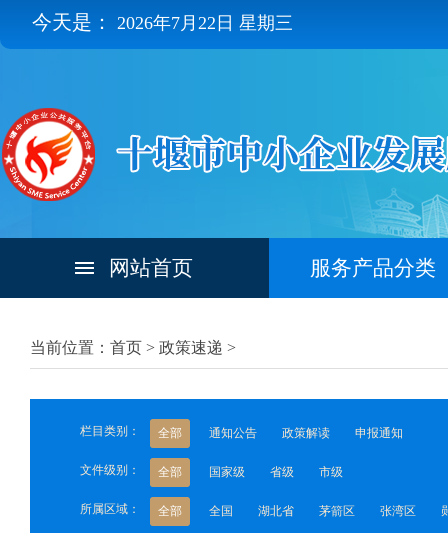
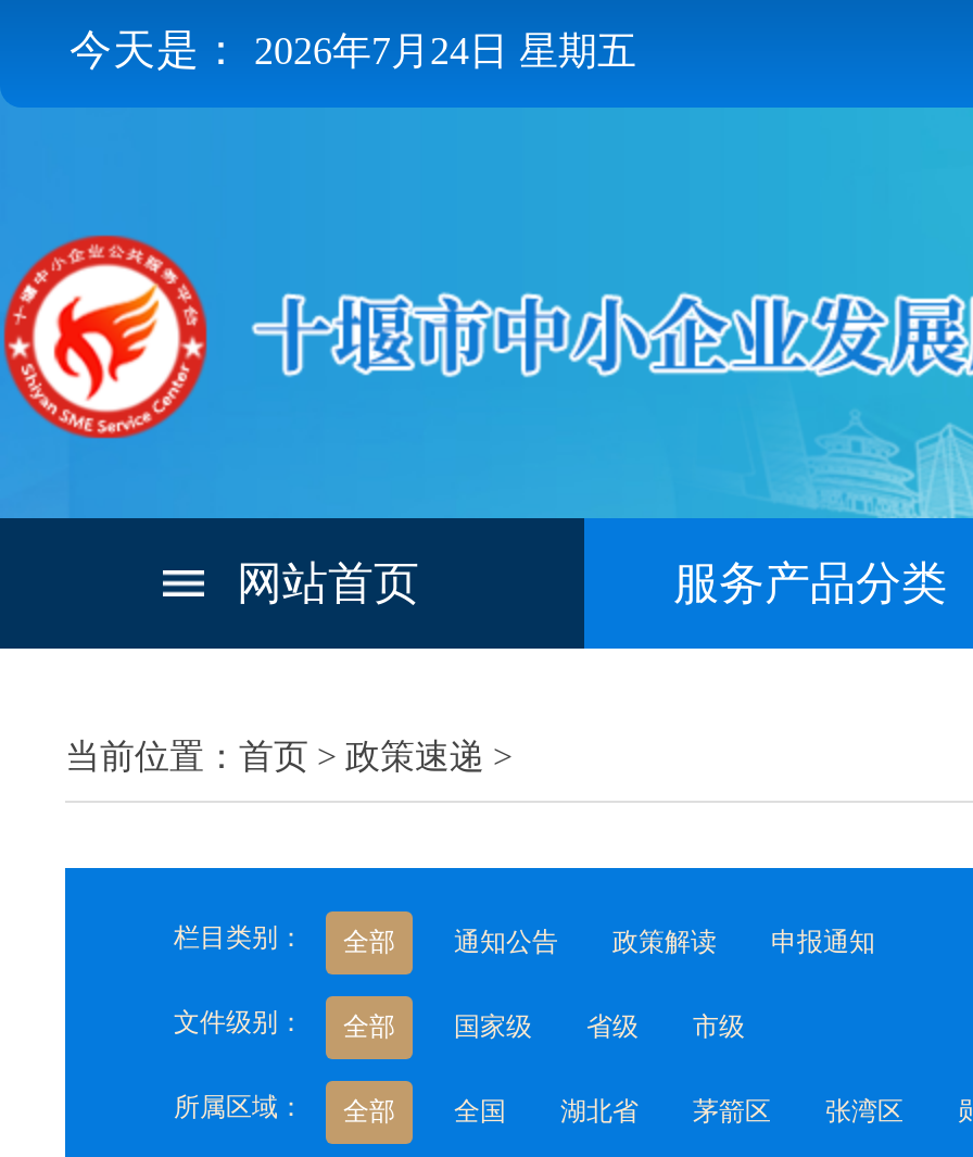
[32,12,293,33] 今天是：2026年7月22日 星期三 -> [69,27,636,73] 今天是：2026年7月24日 星期五

